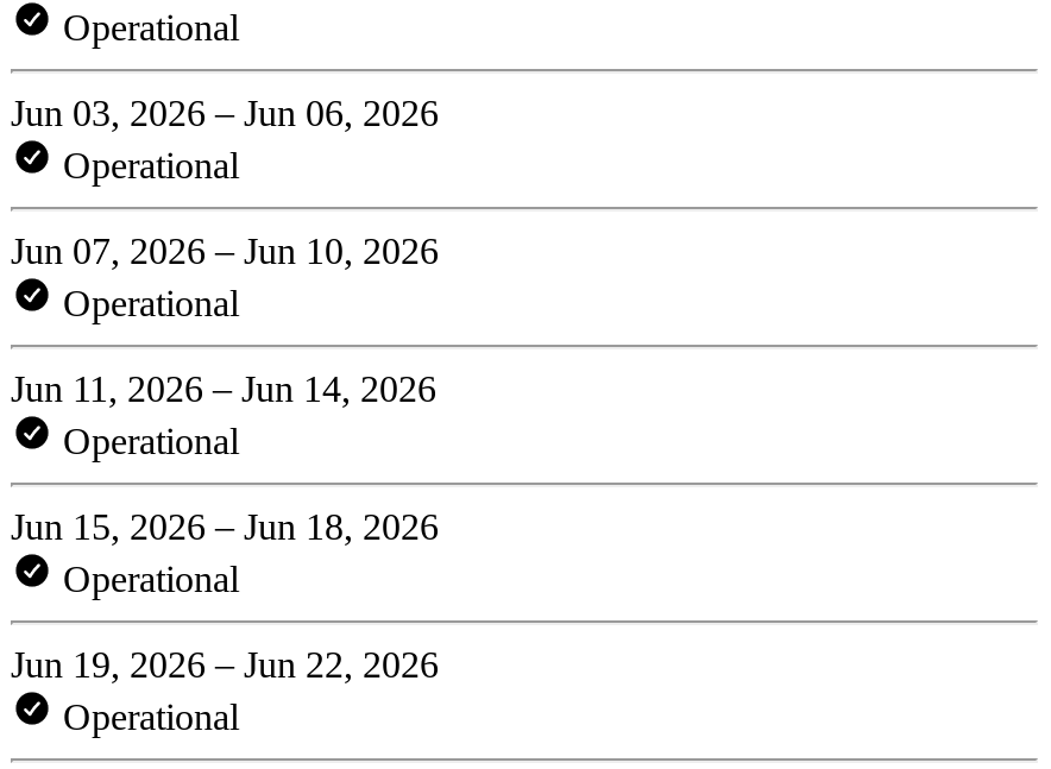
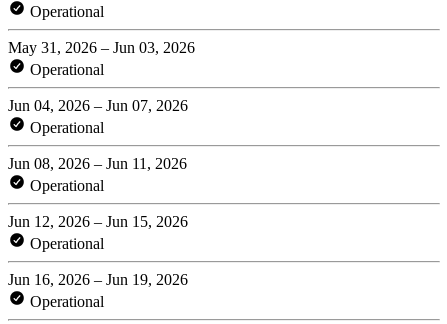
[11,92,439,133] Jun 03, 2026 – Jun 06, 2026 -> [8,39,195,56] May 31, 2026 – Jun 03, 2026
[11,230,439,271] Jun 07, 2026 – Jun 10, 2026 -> [8,97,188,114] Jun 04, 2026 – Jun 07, 2026
[11,368,436,409] Jun 11, 2026 – Jun 14, 2026 -> [8,155,187,172] Jun 08, 2026 – Jun 11, 2026
[11,506,439,547] Jun 15, 2026 – Jun 18, 2026 -> [8,213,188,230] Jun 12, 2026 – Jun 15, 2026
[11,644,439,684] Jun 19, 2026 – Jun 22, 2026 -> [8,271,188,288] Jun 16, 2026 – Jun 19, 2026

